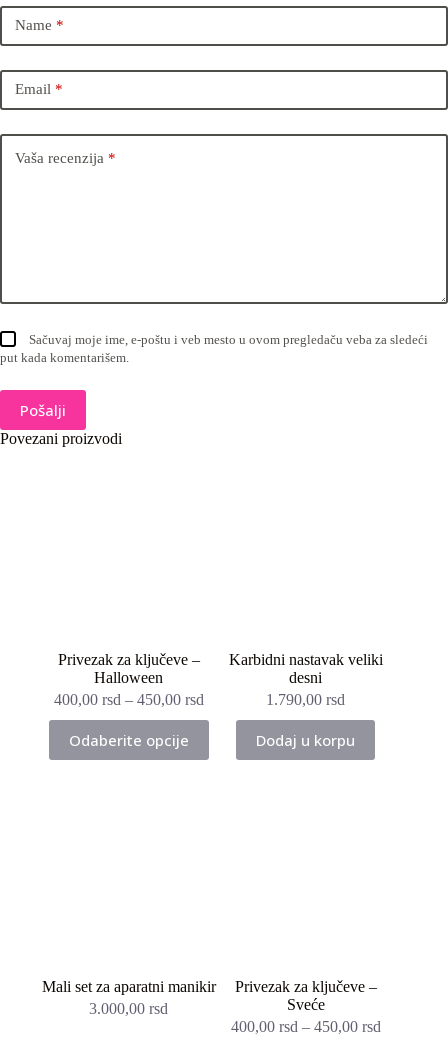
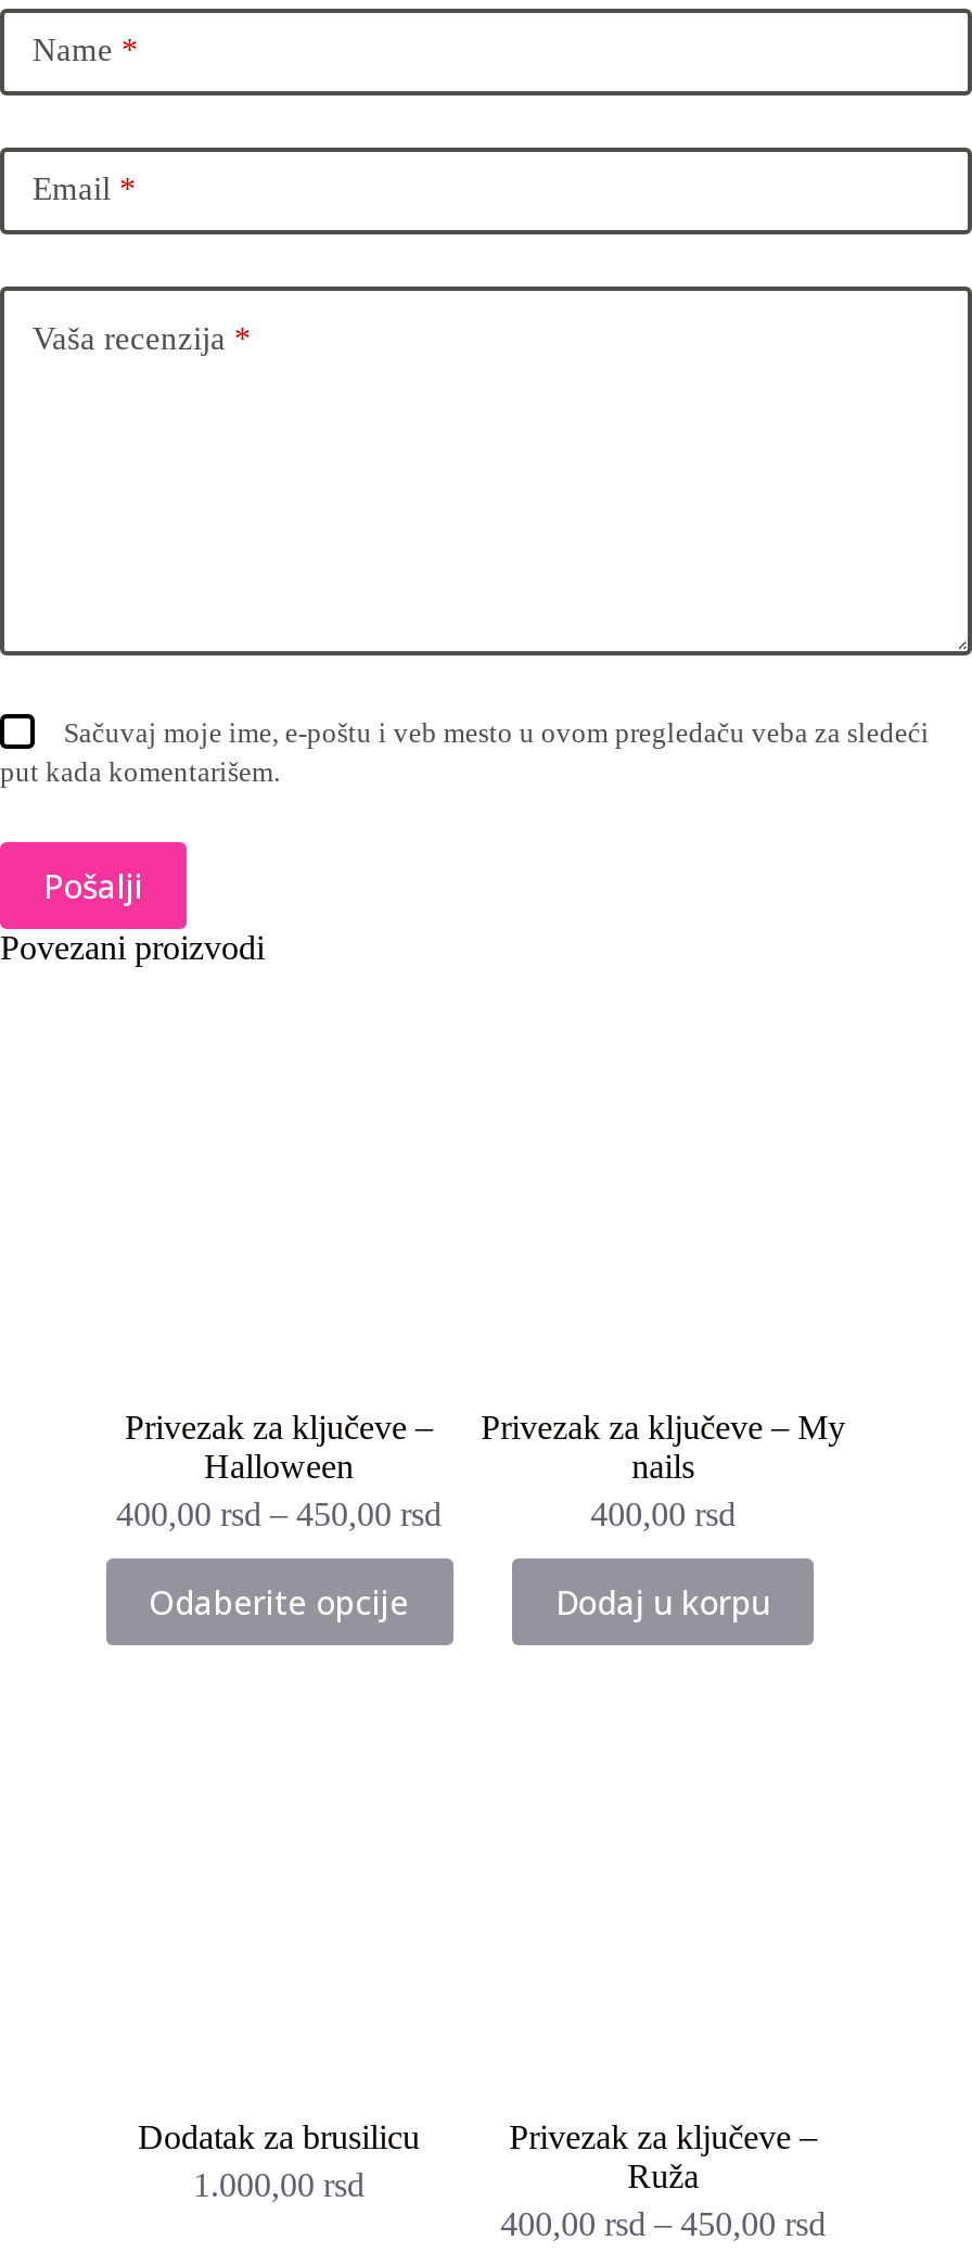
[229,651,383,708] Karbidni nastavak veliki | desni | 1.790,00 rsd -> [481,1408,846,1532] Privezak za ključeve – My | nails | 400,00 rsd
[41,978,215,1017] Mali set za aparatni manikir | 3.000,00 rsd -> [138,2118,420,2203] Dodatak za brusilicu | 1.000,00 rsd
[287,996,325,1013] Sveće -> [627,2157,699,2194] Ruža

